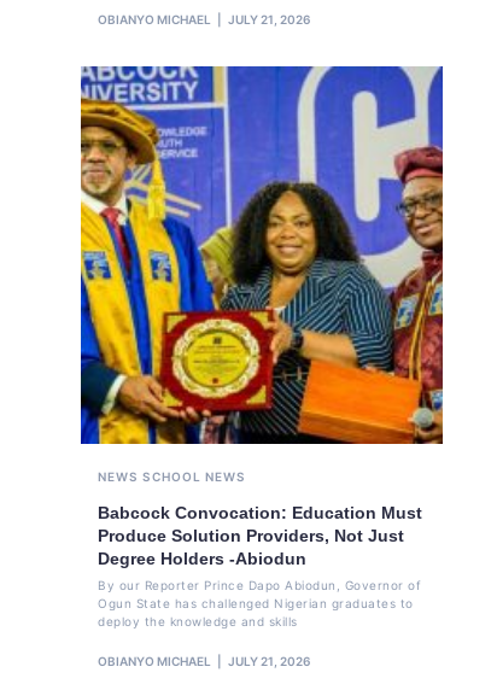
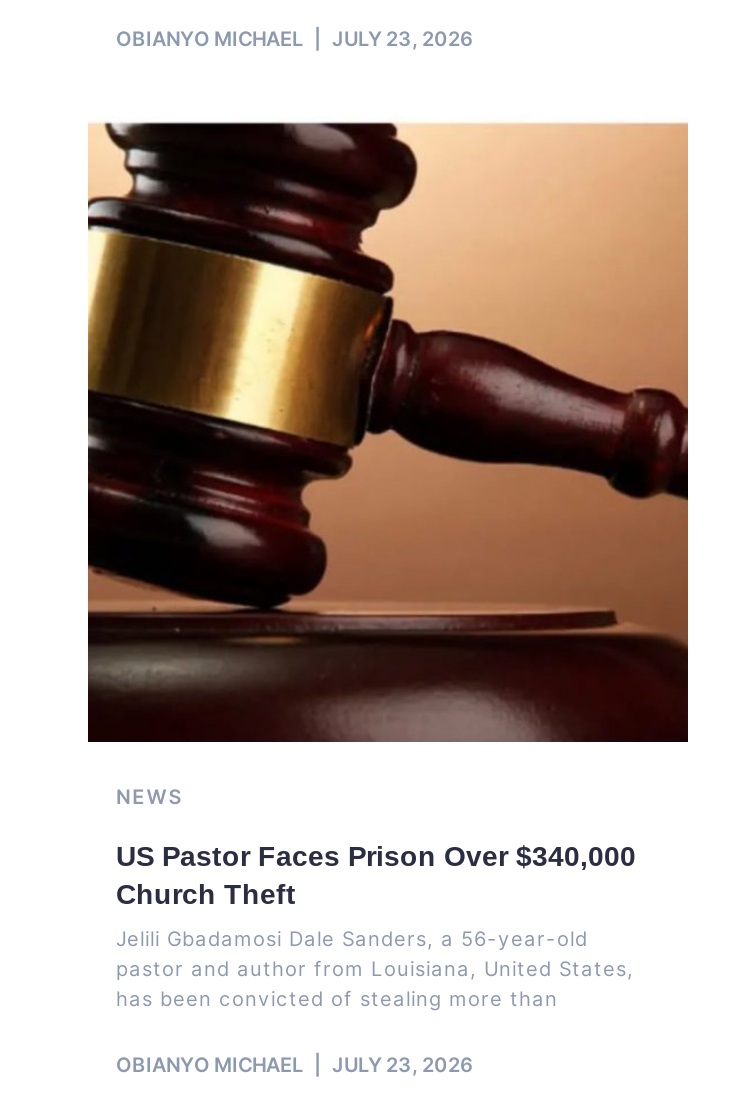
[98,12,310,26] OBIANYO MICHAEL JULY 21, 2026 -> [116,25,472,49] OBIANYO MICHAEL JULY 23, 2026
[80,65,444,483] [image] | NEWS SCHOOL NEWS -> [86,116,690,807] [image] | NEWS
[98,503,422,568] Babcock Convocation: Education Must | Produce Solution Providers, Not Just | Degree Holders -Abiodun -> [116,839,636,909] US Pastor Faces Prison Over $340,000 | Church Theft
[98,577,421,628] By our Reporter Prince Dapo Abiodun, Governor of | Ogun State has challenged Nigerian graduates to | deploy the knowledge and skills -> [116,925,634,1009] Jelili Gbadamosi Dale Sanders, a 56-year-old | pastor and author from Louisiana, United States, | has been convicted of stealing more than
[98,653,310,668] OBIANYO MICHAEL JULY 21, 2026 -> [116,1051,472,1075] OBIANYO MICHAEL JULY 23, 2026

